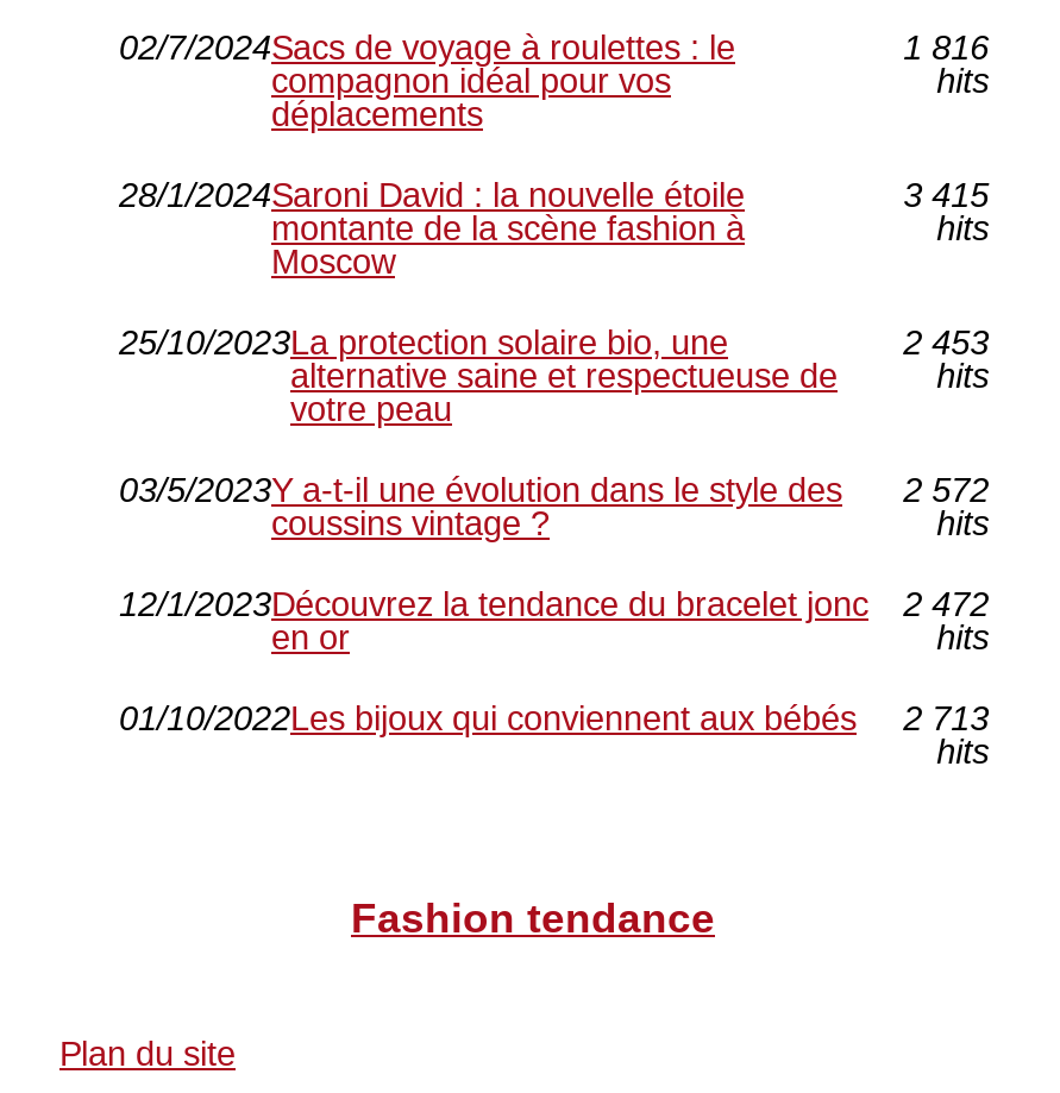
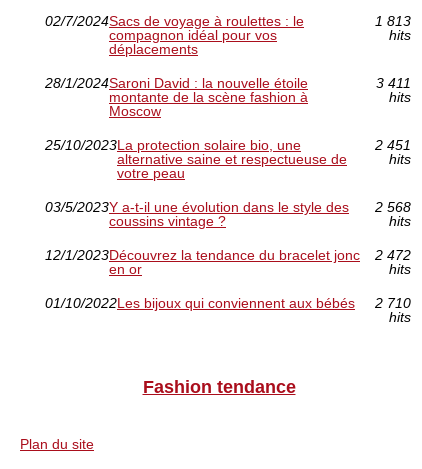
[903,28,989,66] 1 816 -> [375,13,411,29] 1 813
[903,175,989,213] 3 415 -> [376,75,411,91] 3 411
[903,323,989,361] 2 453 -> [375,137,411,153] 2 451
[119,470,989,508] 03/5/2023Y a-t-il une évolution dans le style des 2 572 -> [45,199,411,215] 03/5/2023Y a-t-il une évolution dans le style des 2 568
[119,698,989,736] 01/10/2022 Les bijoux qui conviennent aux bébés 2 713 -> [45,295,411,311] 01/10/2022 Les bijoux qui conviennent aux bébés 2 710

